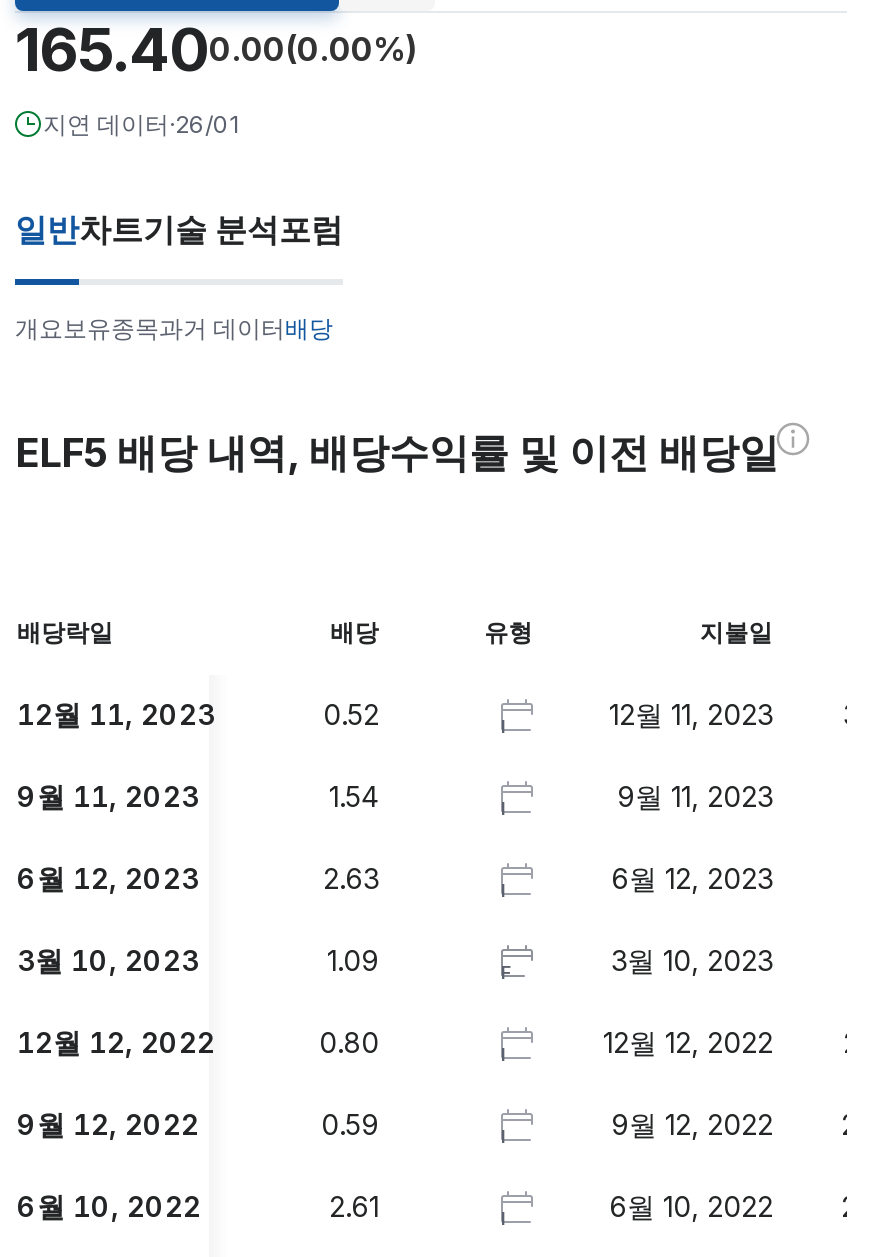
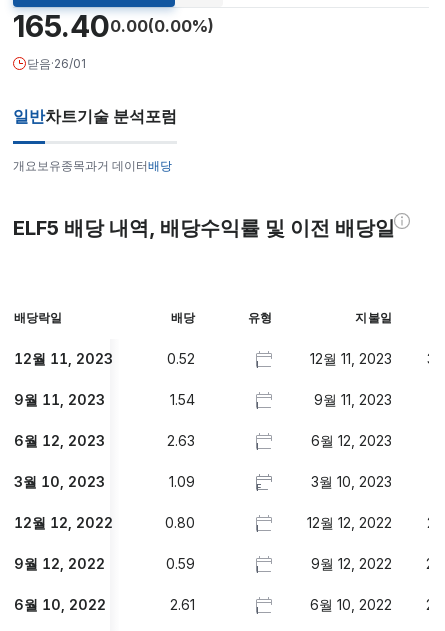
[43,109,239,139] 지연 데이터 · 26/01 -> [27,56,86,71] 닫음 · 26/01

